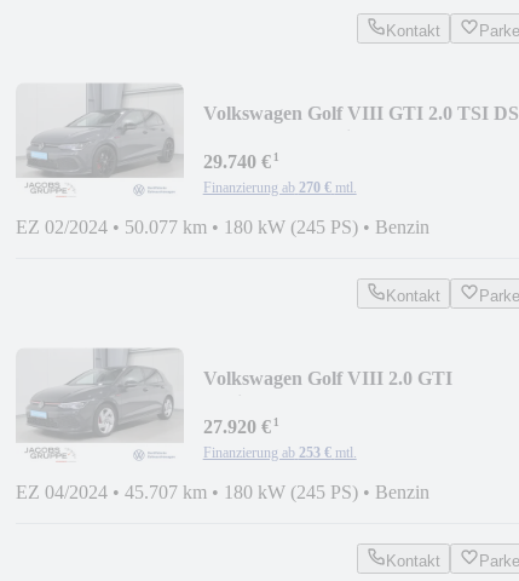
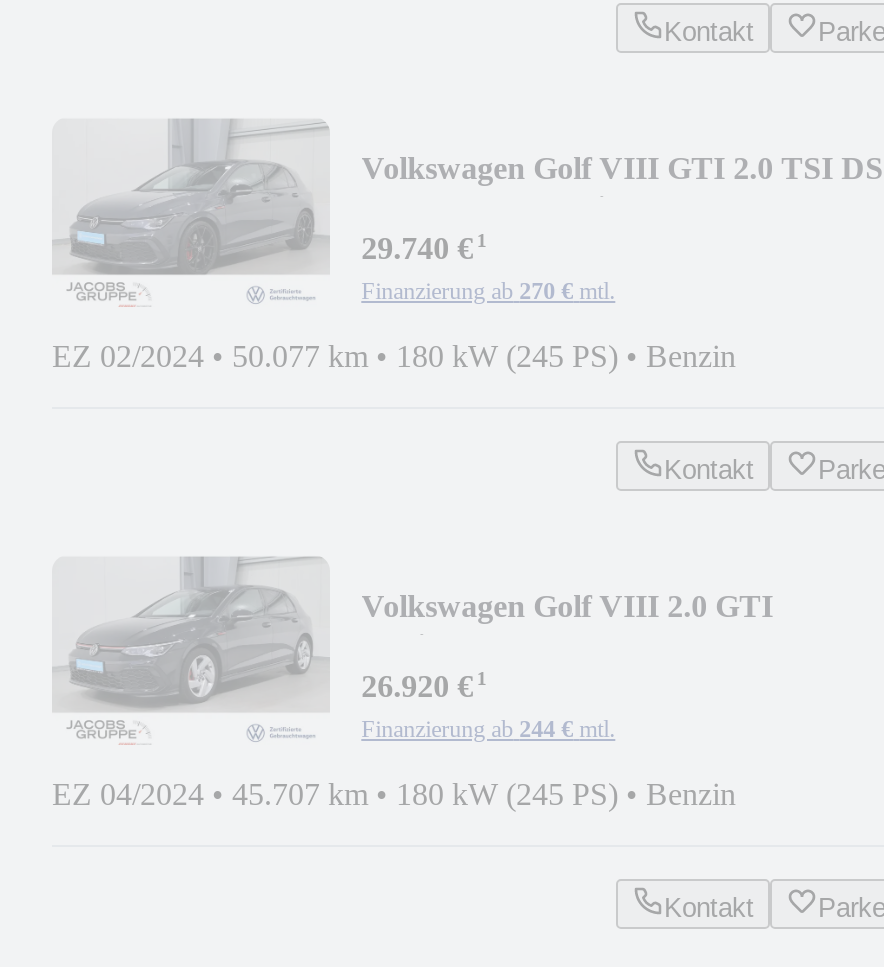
[203,414,279,437] 27.920 € ¹ -> [361,664,487,702] 26.920 € ¹
[203,444,357,461] Finanzierung ab 253 € mtl. -> [361,714,615,742] Finanzierung ab 244 € mtl.

